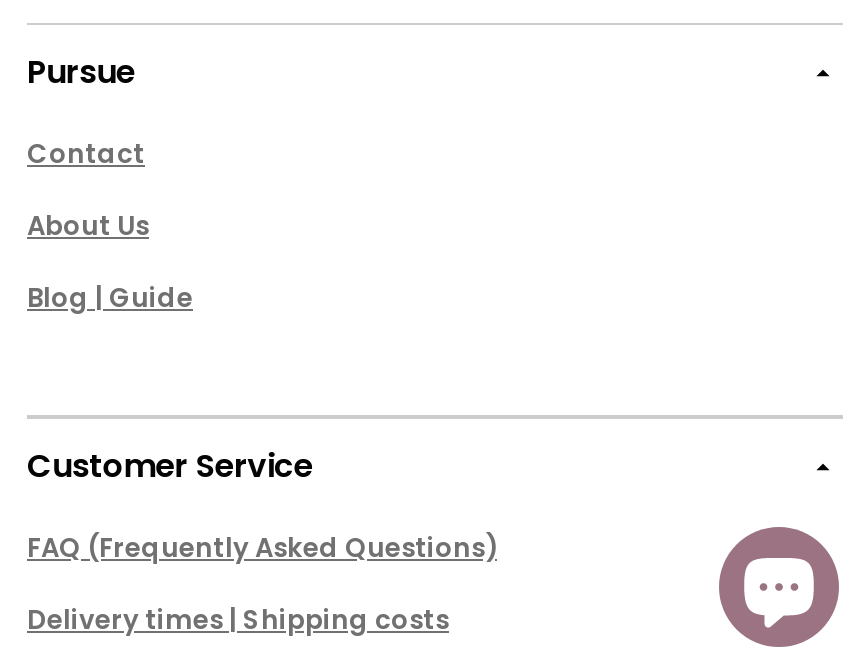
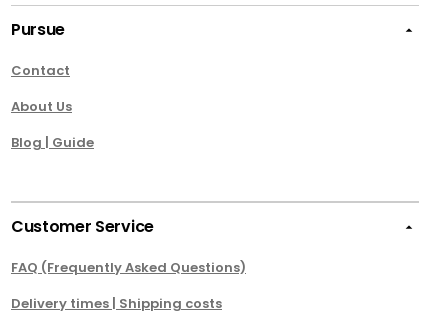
[717,525,841,649] [image] -> none

